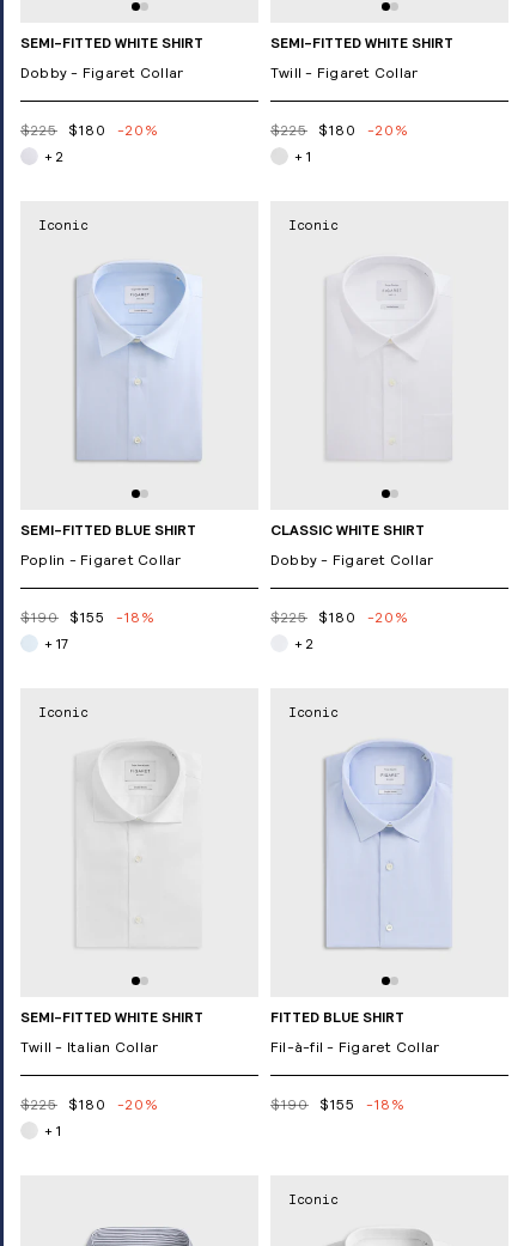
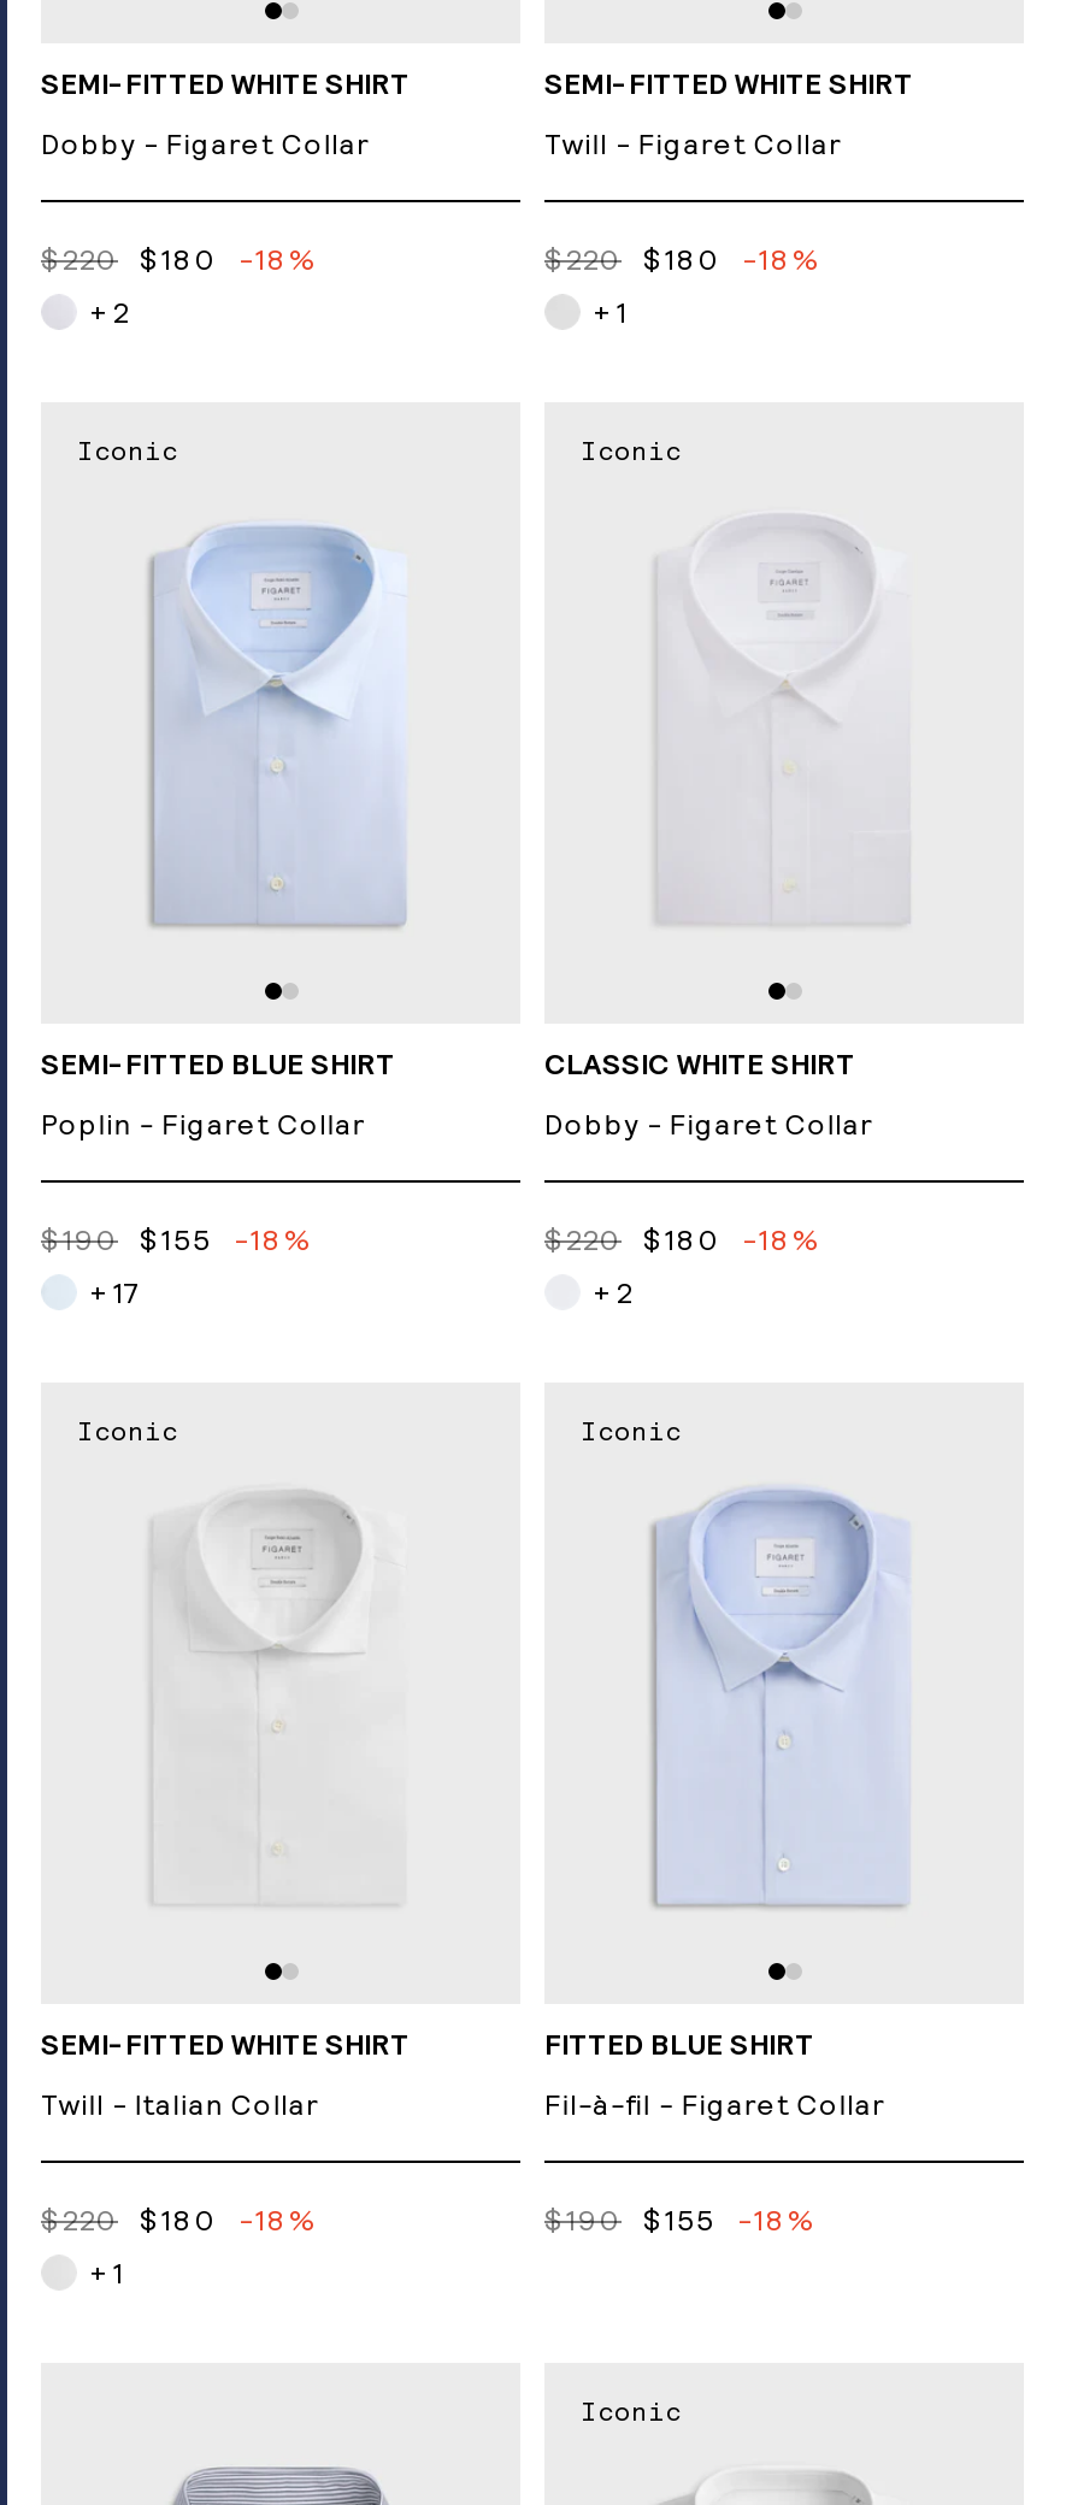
[20,121,159,141] $225 $180 -20% -> [41,242,318,281] $220 $180 -18%
[270,121,409,141] $225 $180 -20% -> [544,242,821,281] $220 $180 -18%
[270,609,409,628] $225 $180 -20% -> [544,1222,821,1261] $220 $180 -18%
[20,1096,159,1115] $225 $180 -20% -> [41,2202,318,2241] $220 $180 -18%

